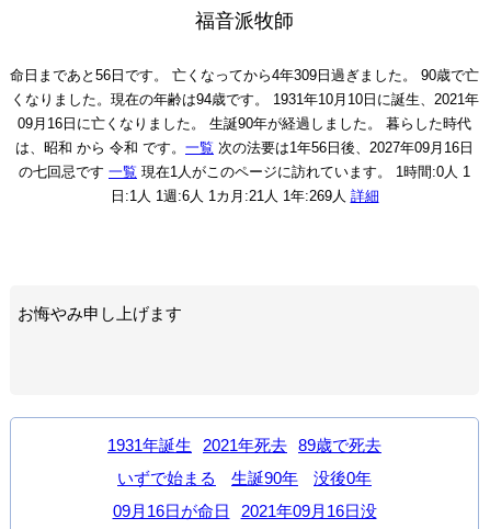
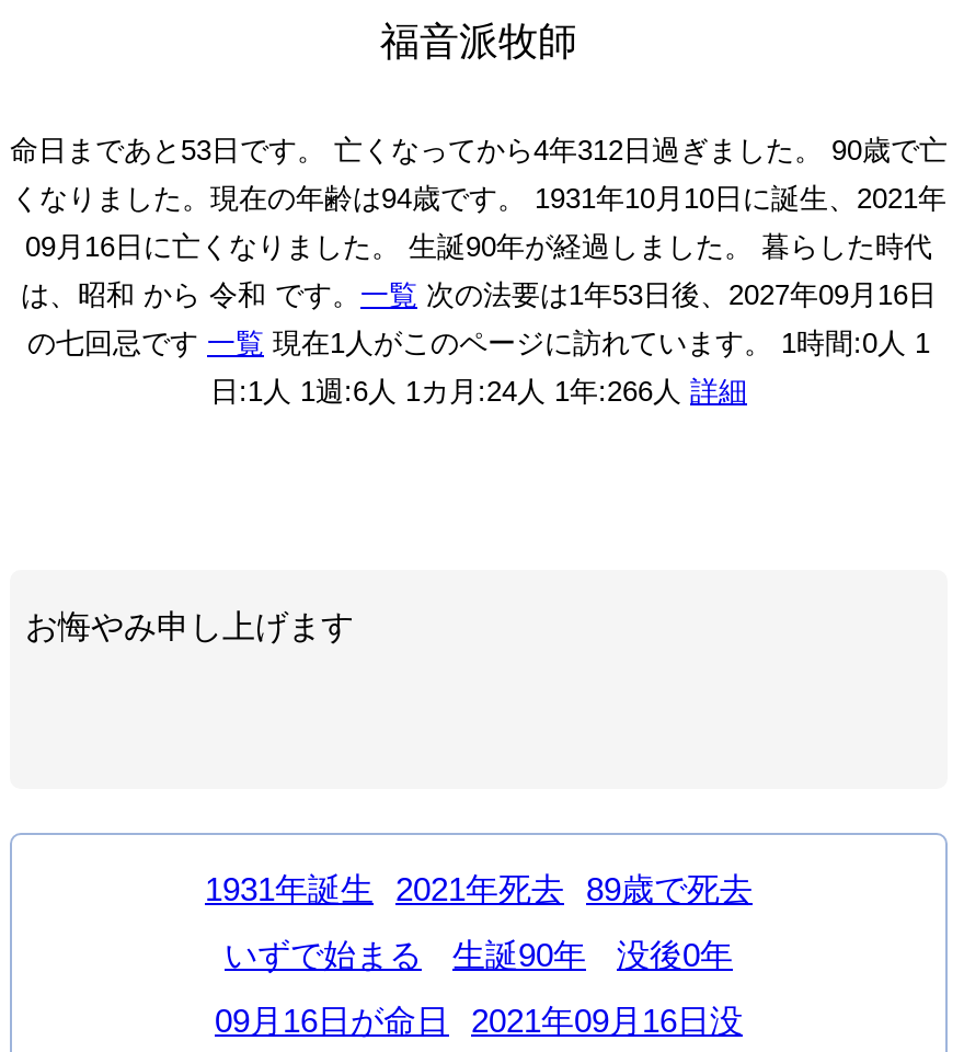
[10,67,479,83] 命日まであと56日です。 亡くなってから4年309日過ぎました。 90歳で亡 -> [10,134,948,167] 命日まであと53日です。 亡くなってから4年312日過ぎました。 90歳で亡
[15,139,474,156] は、昭和 から 令和 です。一覧 次の法要は1年56日後、2027年09月16日 -> [21,278,937,311] は、昭和 から 令和 です。一覧 次の法要は1年53日後、2027年09月16日
[110,188,379,204] 日:1人 1週:6人 1カ月:21人 1年:269人詳細 -> [210,375,747,408] 日:1人 1週:6人 1カ月:24人 1年:266人詳細

